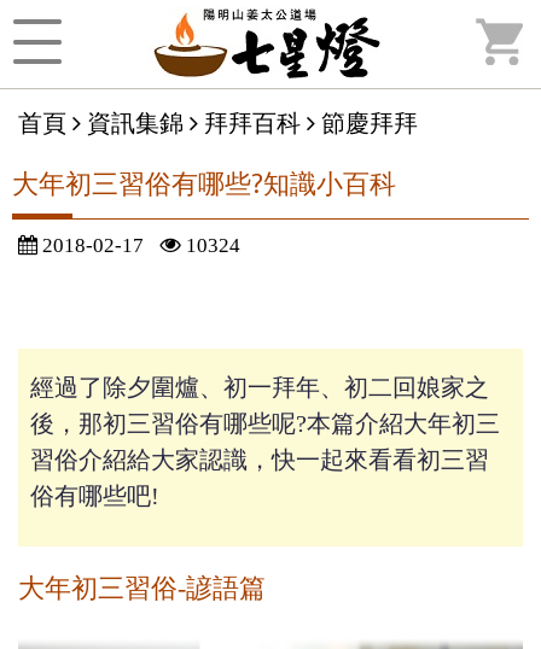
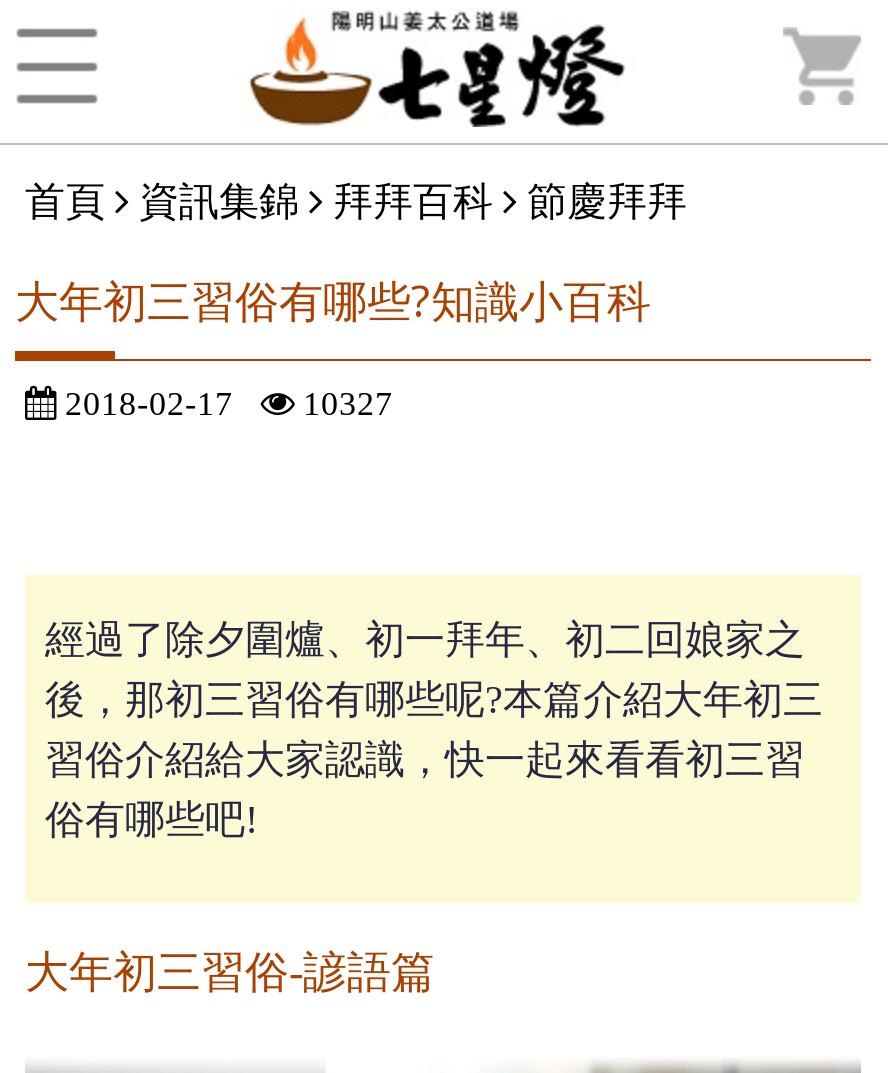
[37,234,240,257] 2018-02-17 10324 -> [57,385,393,423] 2018-02-17 10327

